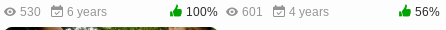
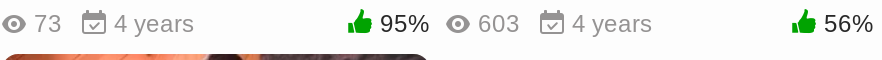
[20,5,218,19] 530 | 6 years | 100% -> [34,11,430,39] 73 | 4 years | 95%
[242,5,263,19] 601 -> [478,11,520,39] 603

